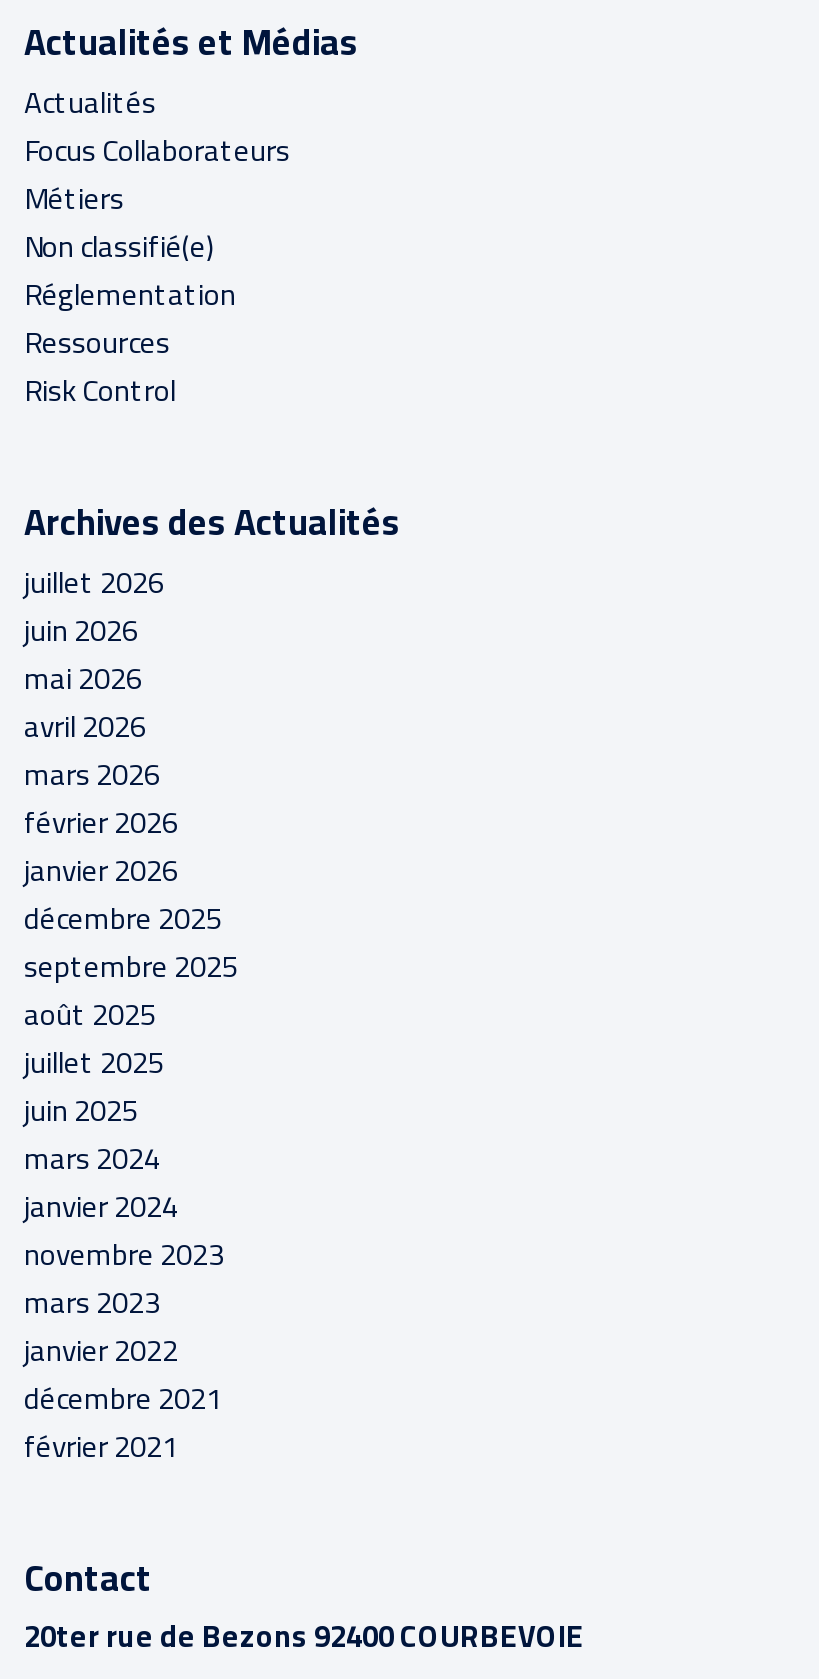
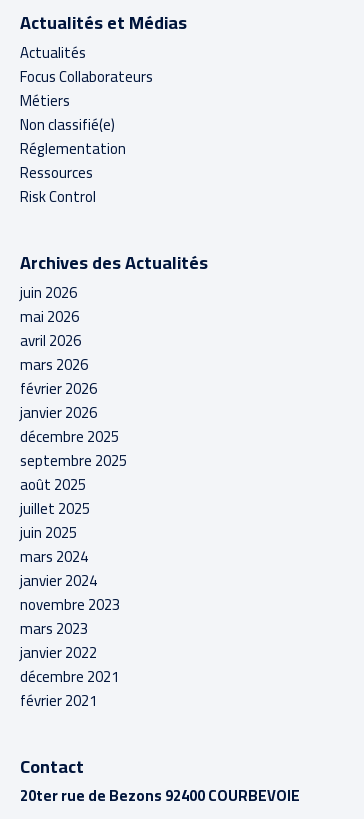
[24,554,164,612] juillet 2026 -> none

